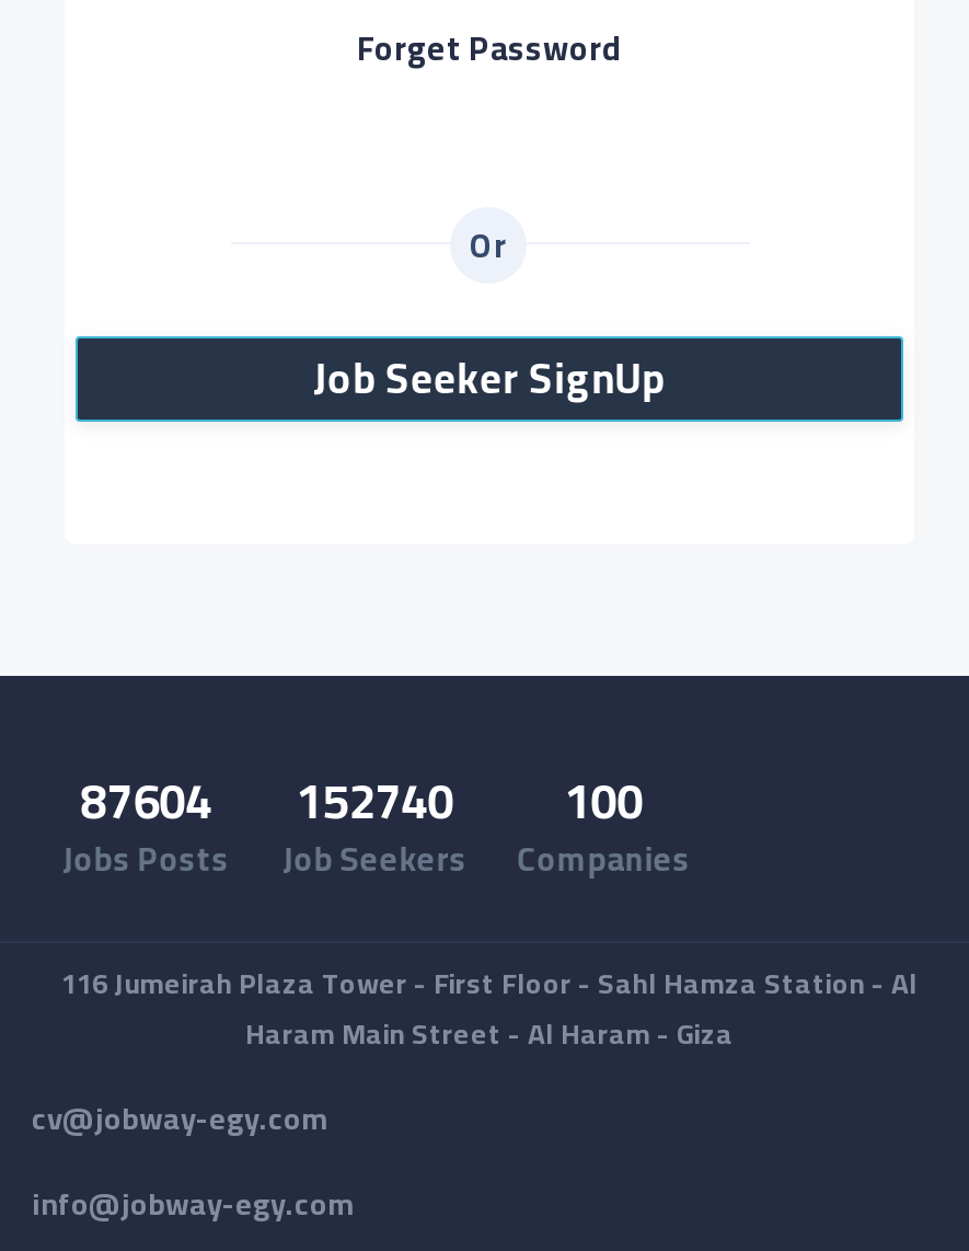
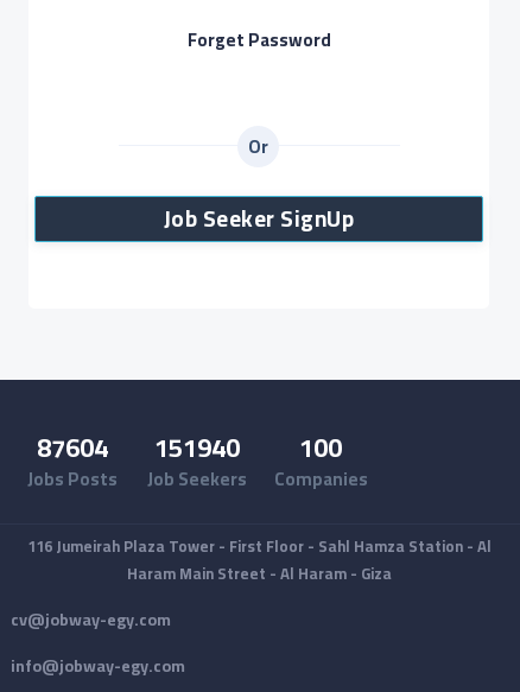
[80,755,643,847] 87604 152740 100 -> [37,423,342,472] 87604 151940 100

